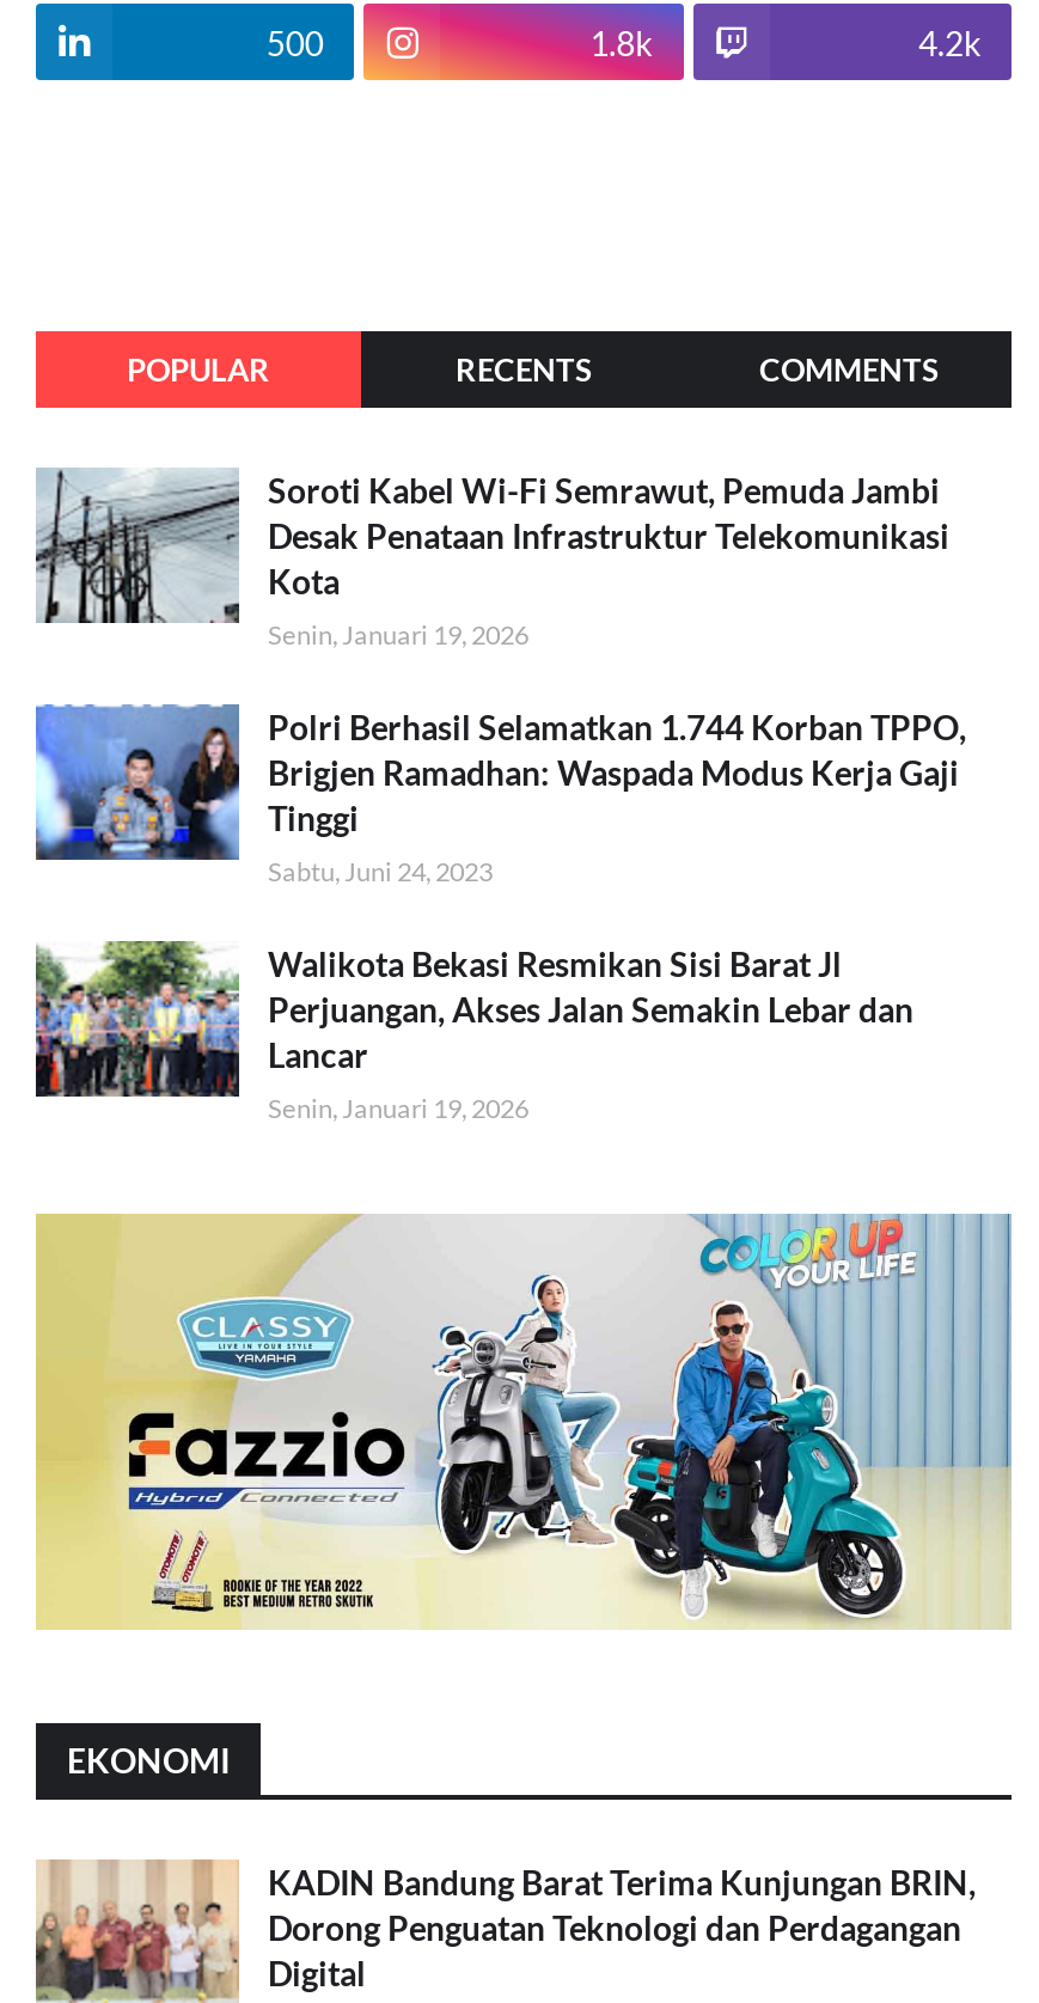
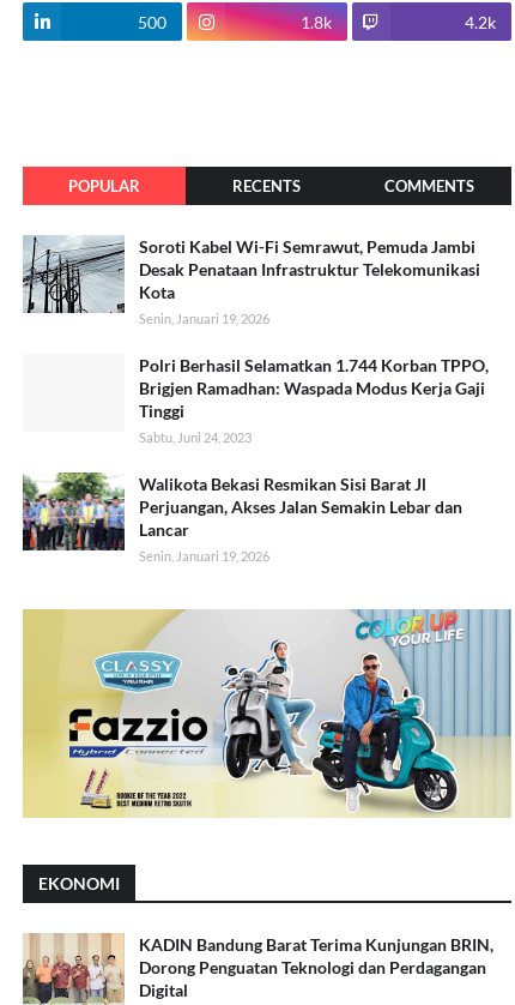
[33,702,242,862] [image] -> none

